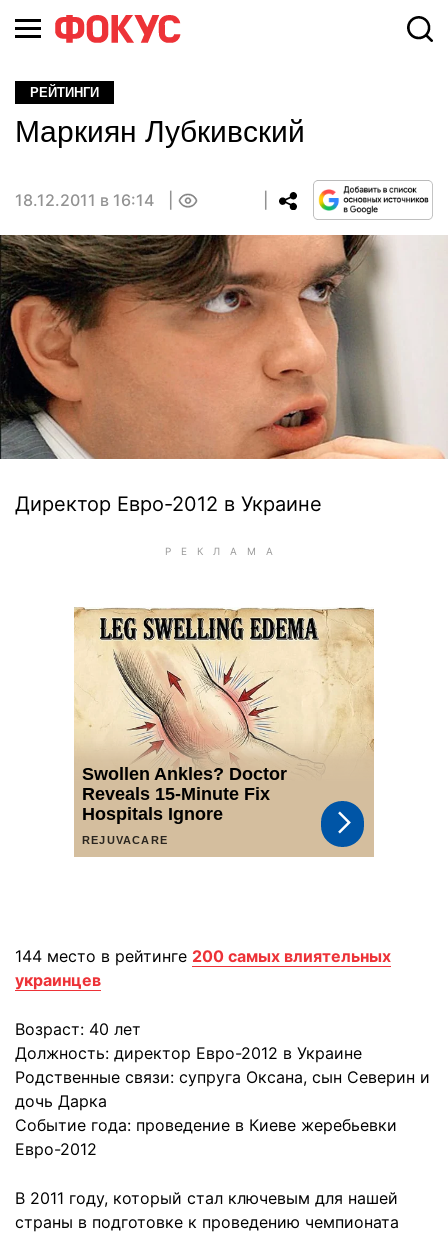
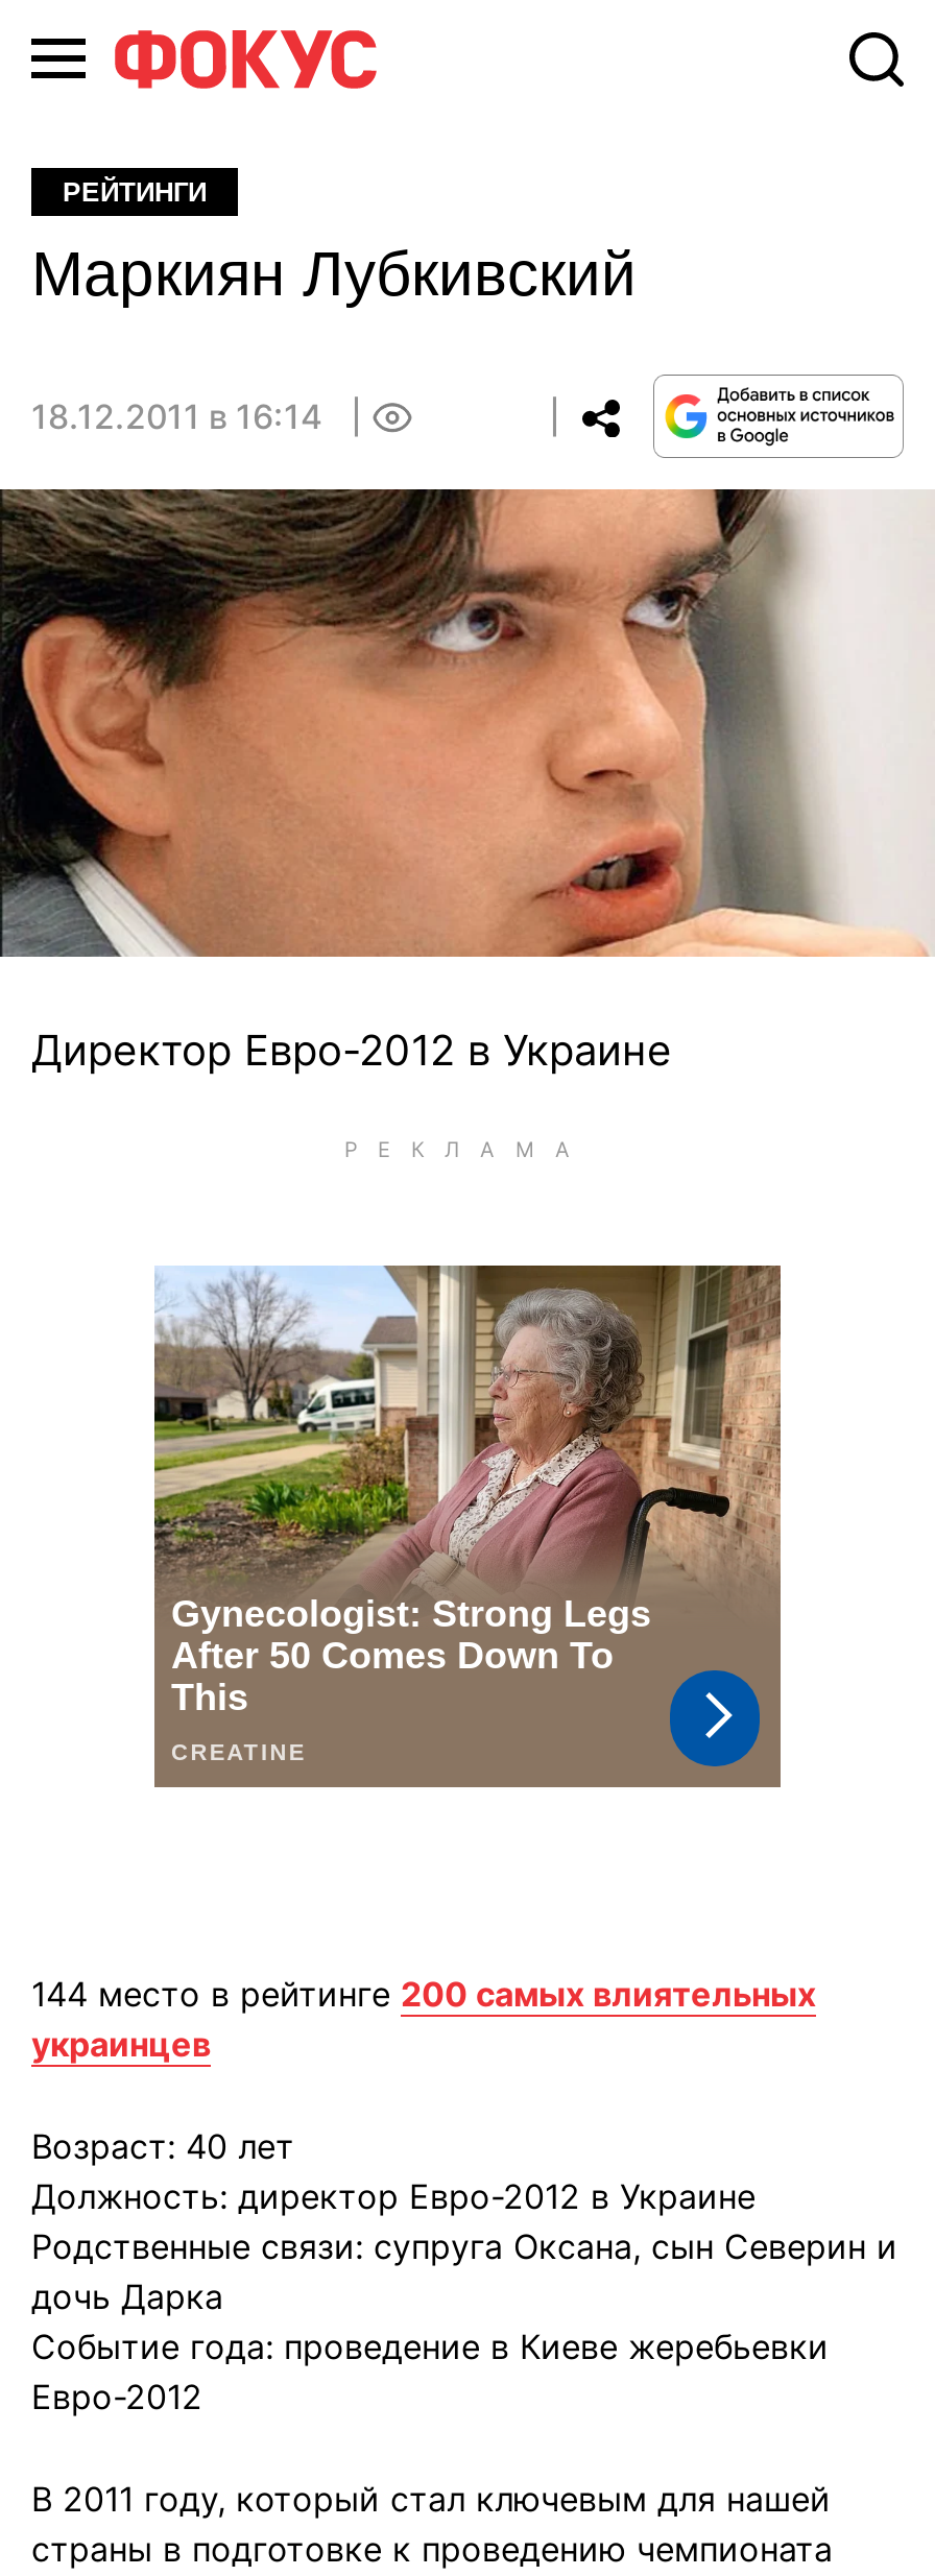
[73,607,374,856] [image] -> [152,1263,781,1787] [image]

